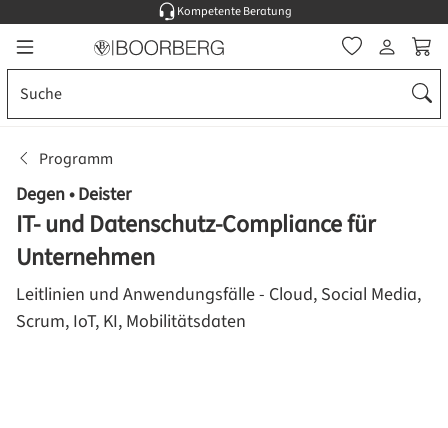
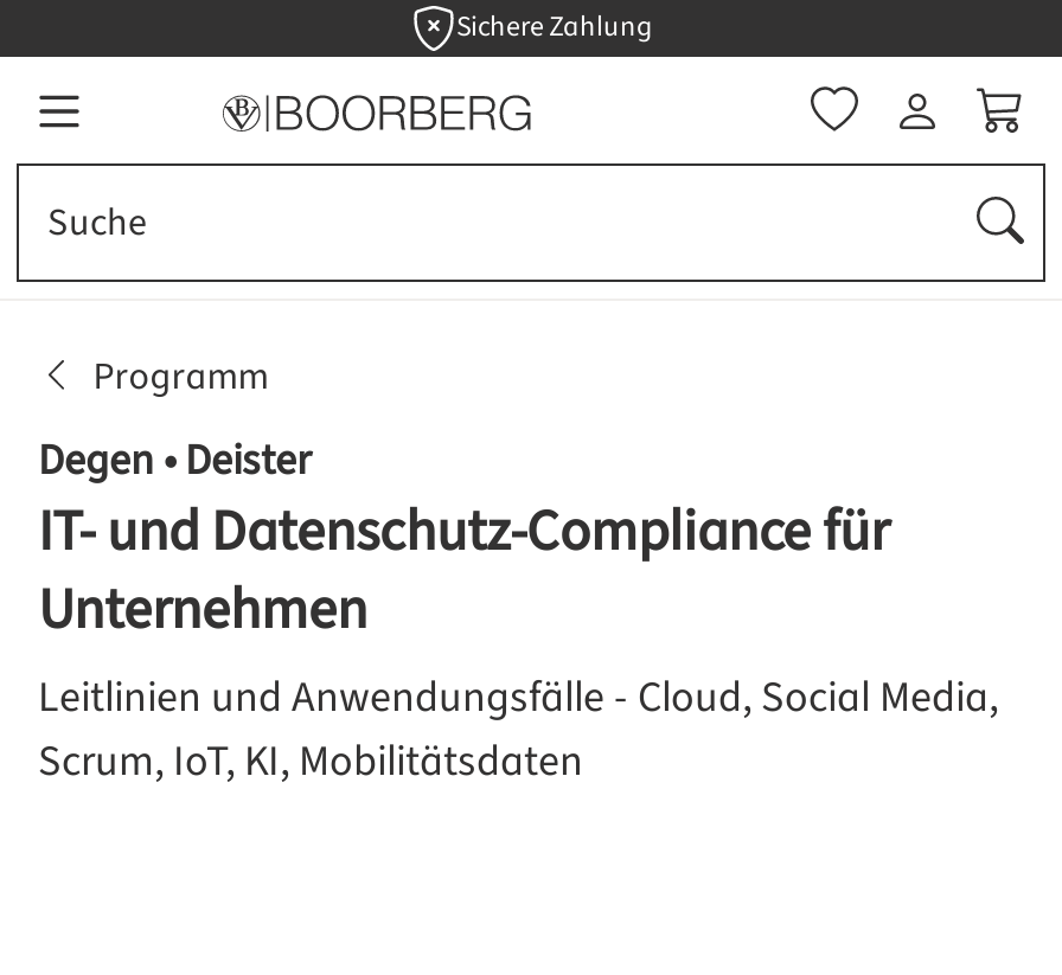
[176,3,291,20] Kompetente Beratung -> [456,7,653,47] Sichere Zahlung

